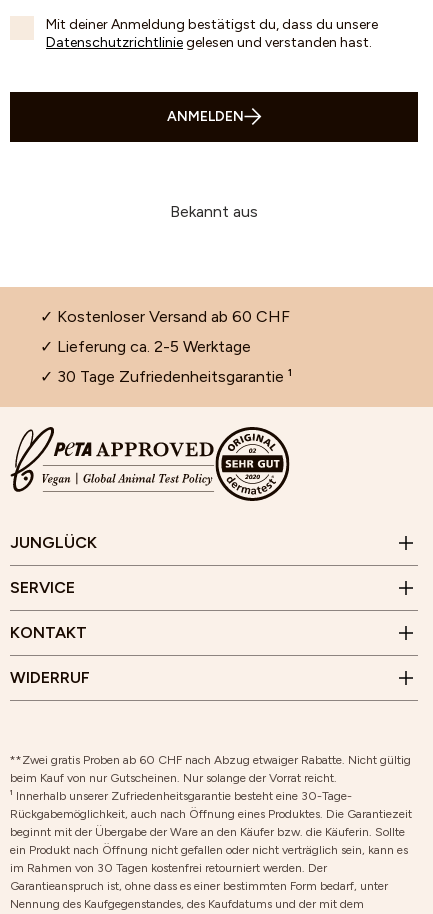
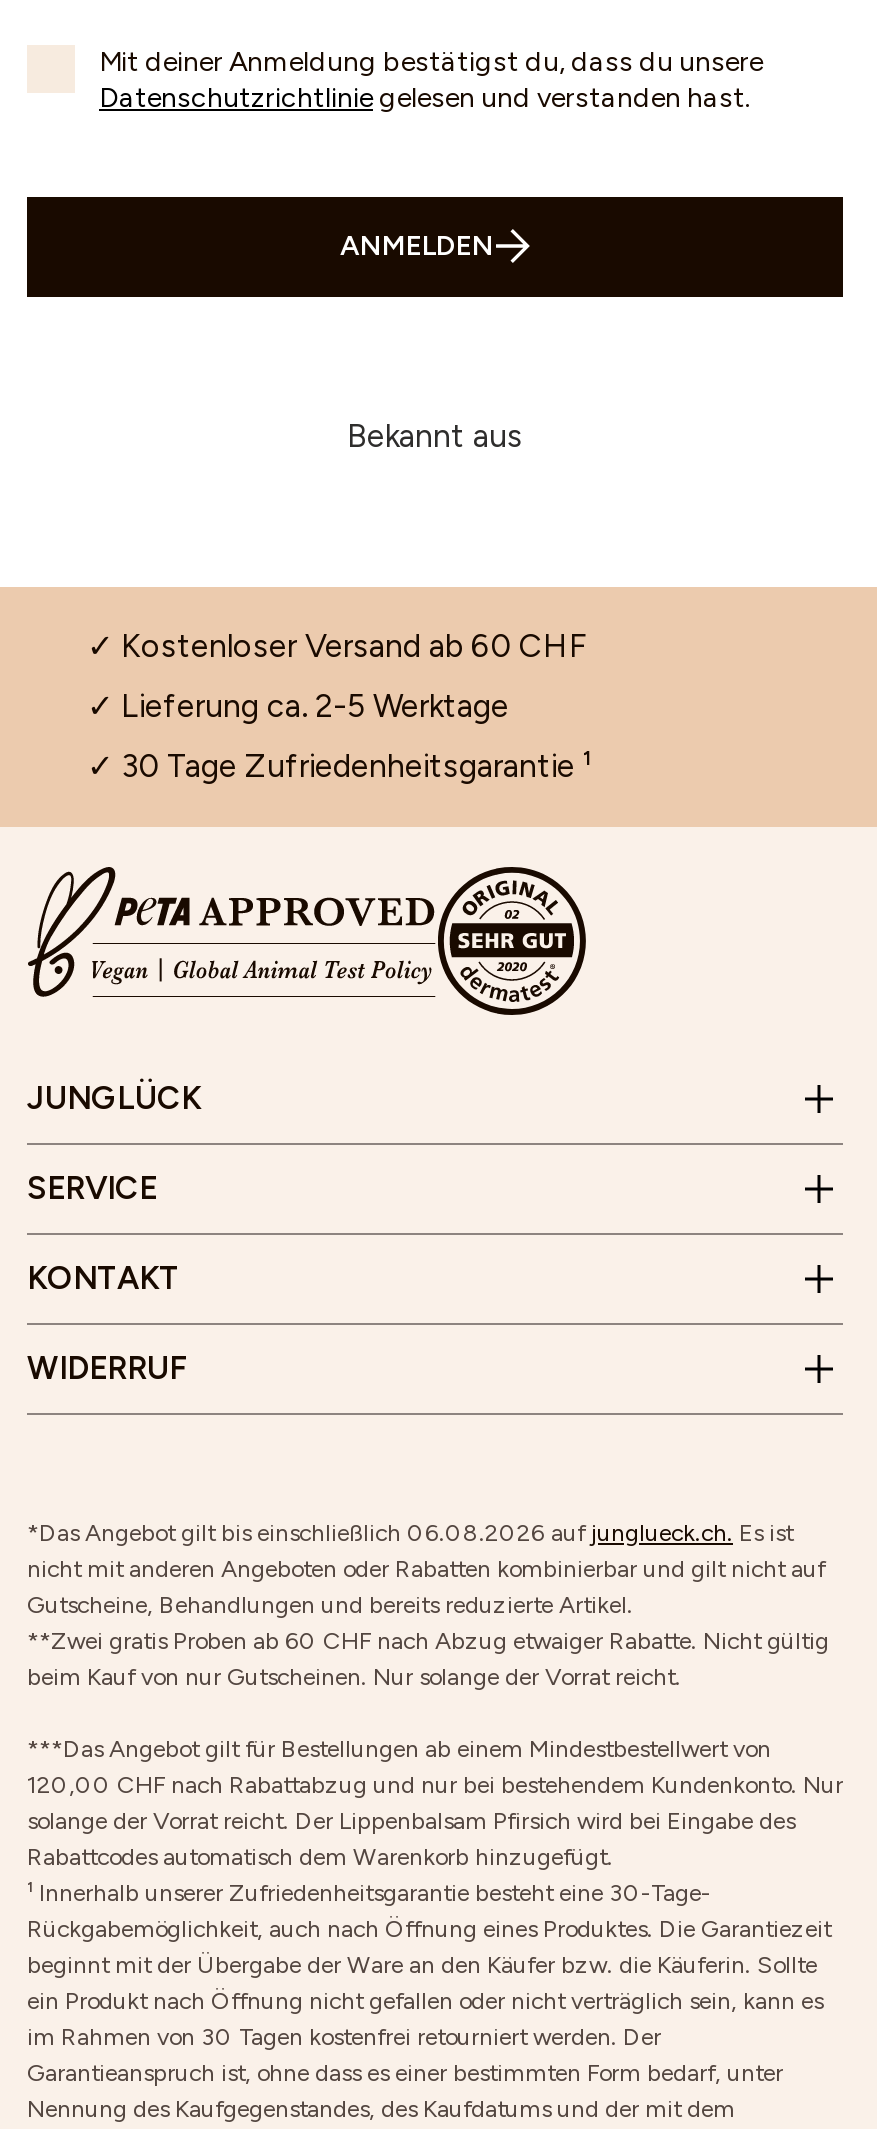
none -> [27,1519,825,1619] *Das Angebot gilt bis einschließlich 06.08.2026 auf junglueck.ch. Es ist | nicht mit anderen Angeboten oder Rabatten kombinierbar und gilt nicht auf | Gutscheine, Behandlungen und bereits reduzierte Artikel.
none -> [27,1735,843,1871] ***Das Angebot gilt für Bestellungen ab einem Mindestbestellwert von | 120,00 CHF nach Rabattabzug und nur bei bestehendem Kundenkonto. Nur | solange der Vorrat reicht. Der Lippenbalsam Pfirsich wird bei Eingabe des | Rabattcodes automatisch dem Warenkorb hinzugefügt.

